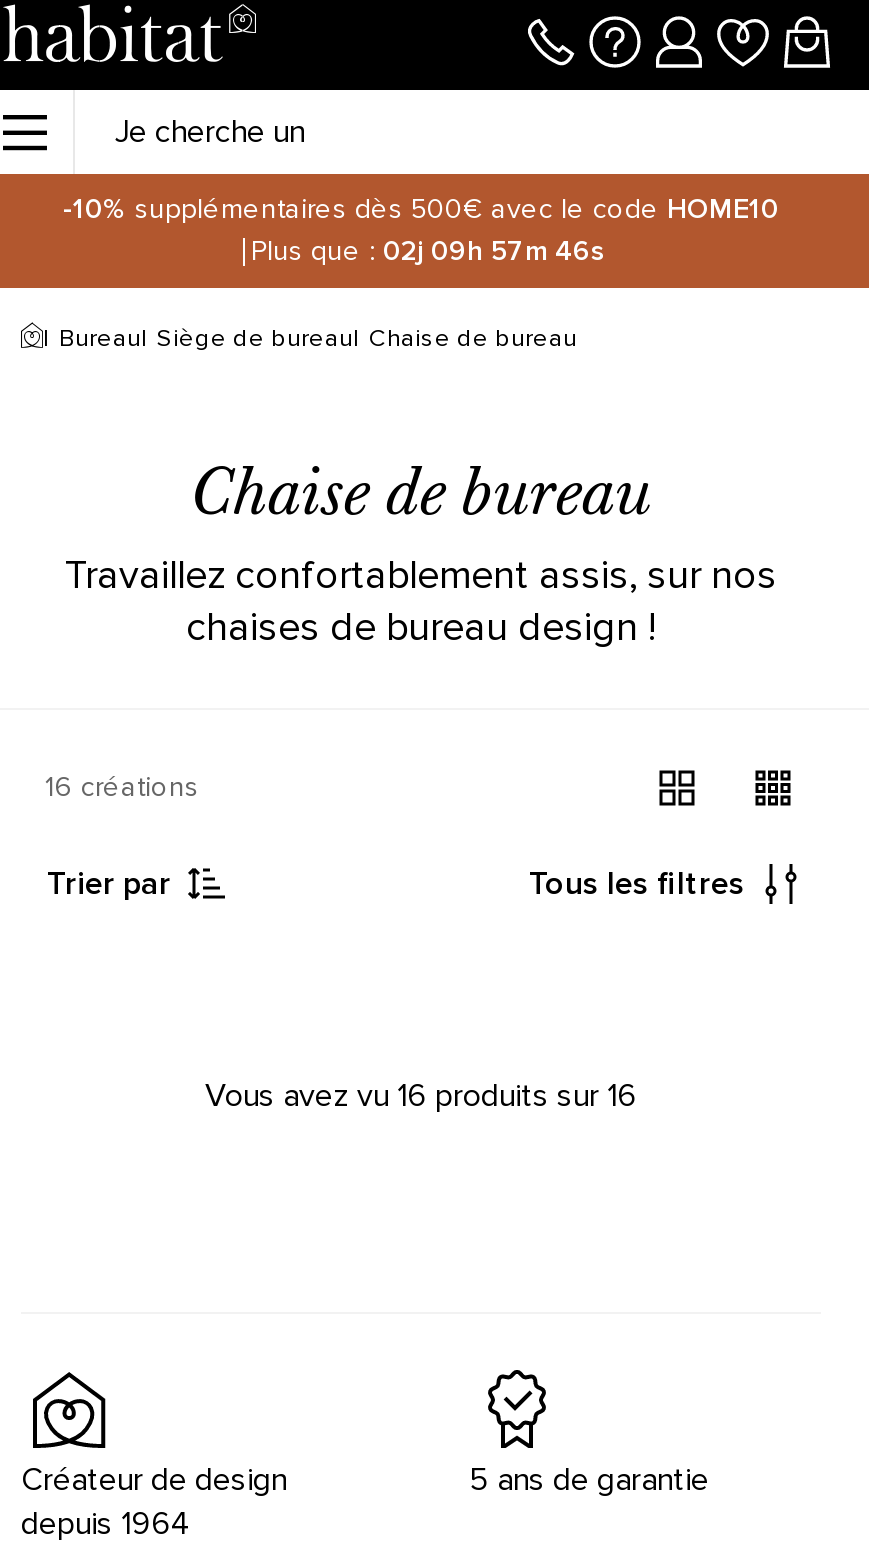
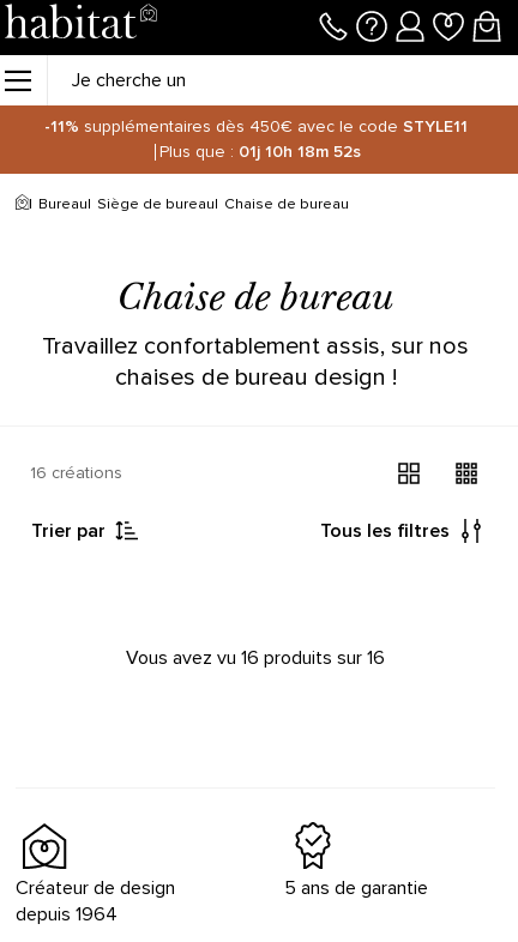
[63,192,779,226] -10% supplémentaires dès 500€ avec le code HOME10 -> [44,116,467,137] -11% supplémentaires dès 450€ avec le code STYLE11
[251,233,605,267] Plus que : 02j 09h 57m 46s -> [159,141,360,161] Plus que : 01j 10h 18m 52s

